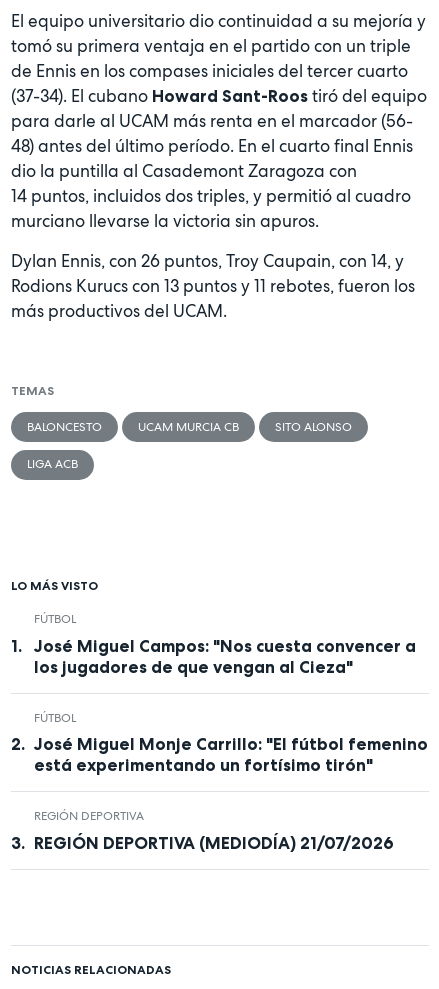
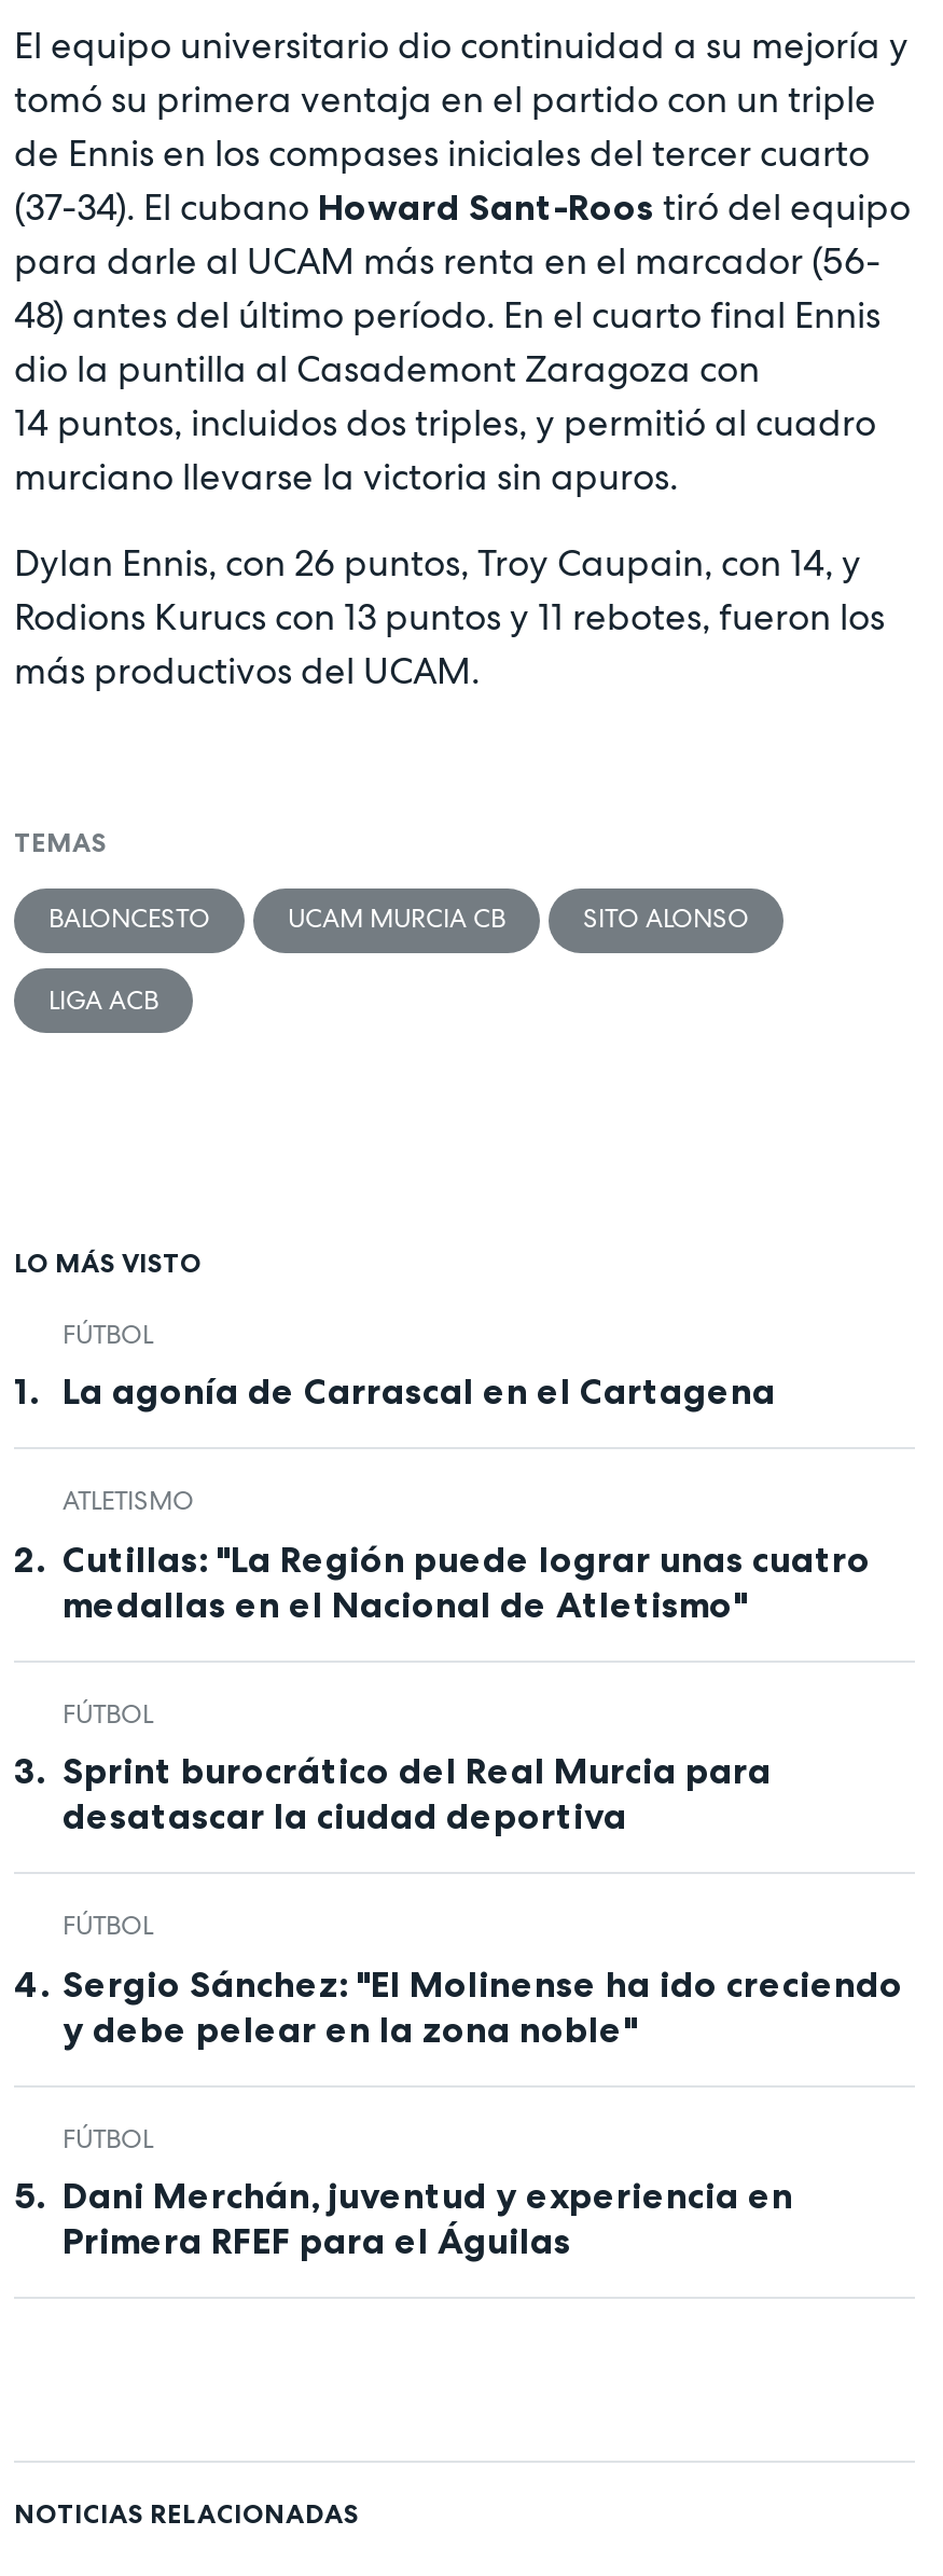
[33,636,415,677] José Miguel Campos: "Nos cuesta convencer a | los jugadores de que vengan al Cieza" -> [63,1369,871,1625] La agonía de Carrascal en el Cartagena | ATLETISMO | Cutillas: "La Región puede lograr unas cuatro | medallas en el Nacional de Atletismo"
[33,734,427,853] José Miguel Monje Carrillo: "El fútbol femenino | está experimentando un fortísimo tirón" | REGIÓN DEPORTIVA | REGIÓN DEPORTIVA (MEDIODÍA) 21/07/2026 -> [63,1749,903,2262] Sprint burocrático del Real Murcia para | desatascar la ciudad deportiva | FÚTBOL | Sergio Sánchez: "El Molinense ha ido creciendo | y debe pelear en la zona noble" | FÚTBOL | Dani Merchán, juventud y experiencia en | Primera RFEF para el Águilas

